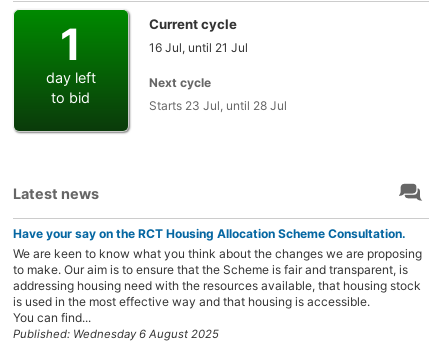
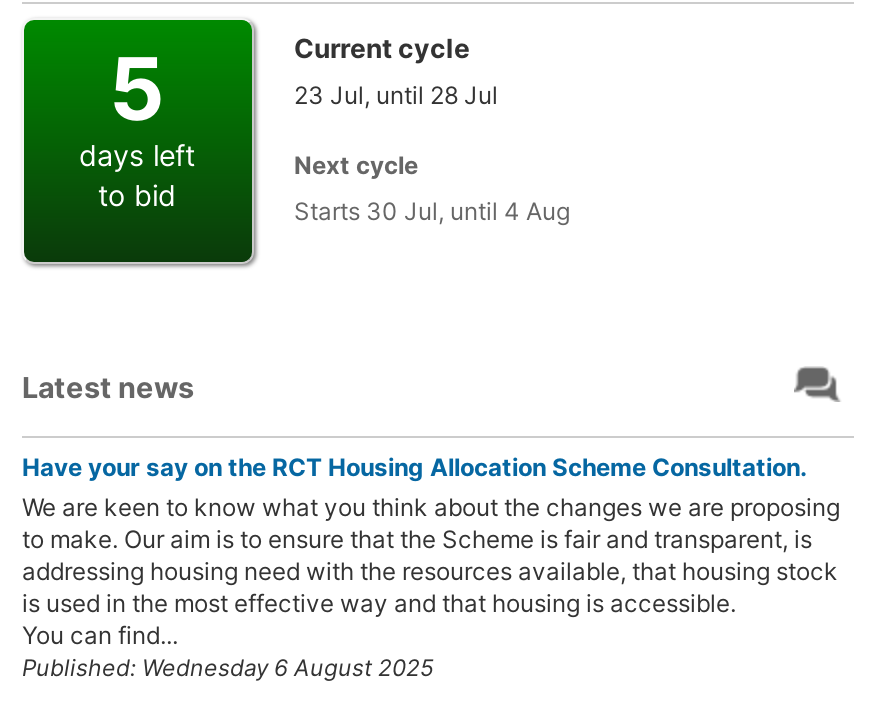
[60,18,81,70] 1 -> [109,37,165,141] 5
[149,40,248,55] 16 Jul, until 21 Jul -> [294,81,498,111] 23 Jul, until 28 Jul
[45,69,95,86] day left -> [79,139,195,173] days left
[149,98,287,113] Starts 23 Jul, until 28 Jul -> [294,197,570,227] Starts 30 Jul, until 4 Aug

